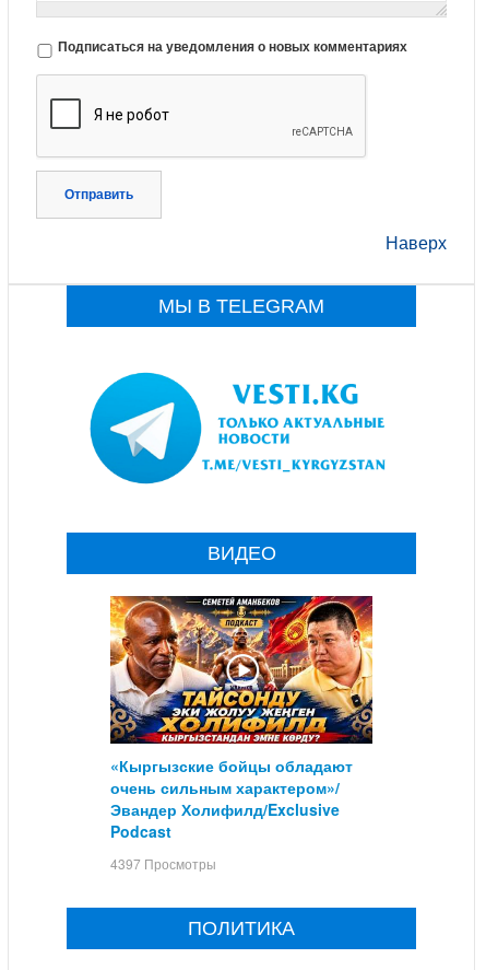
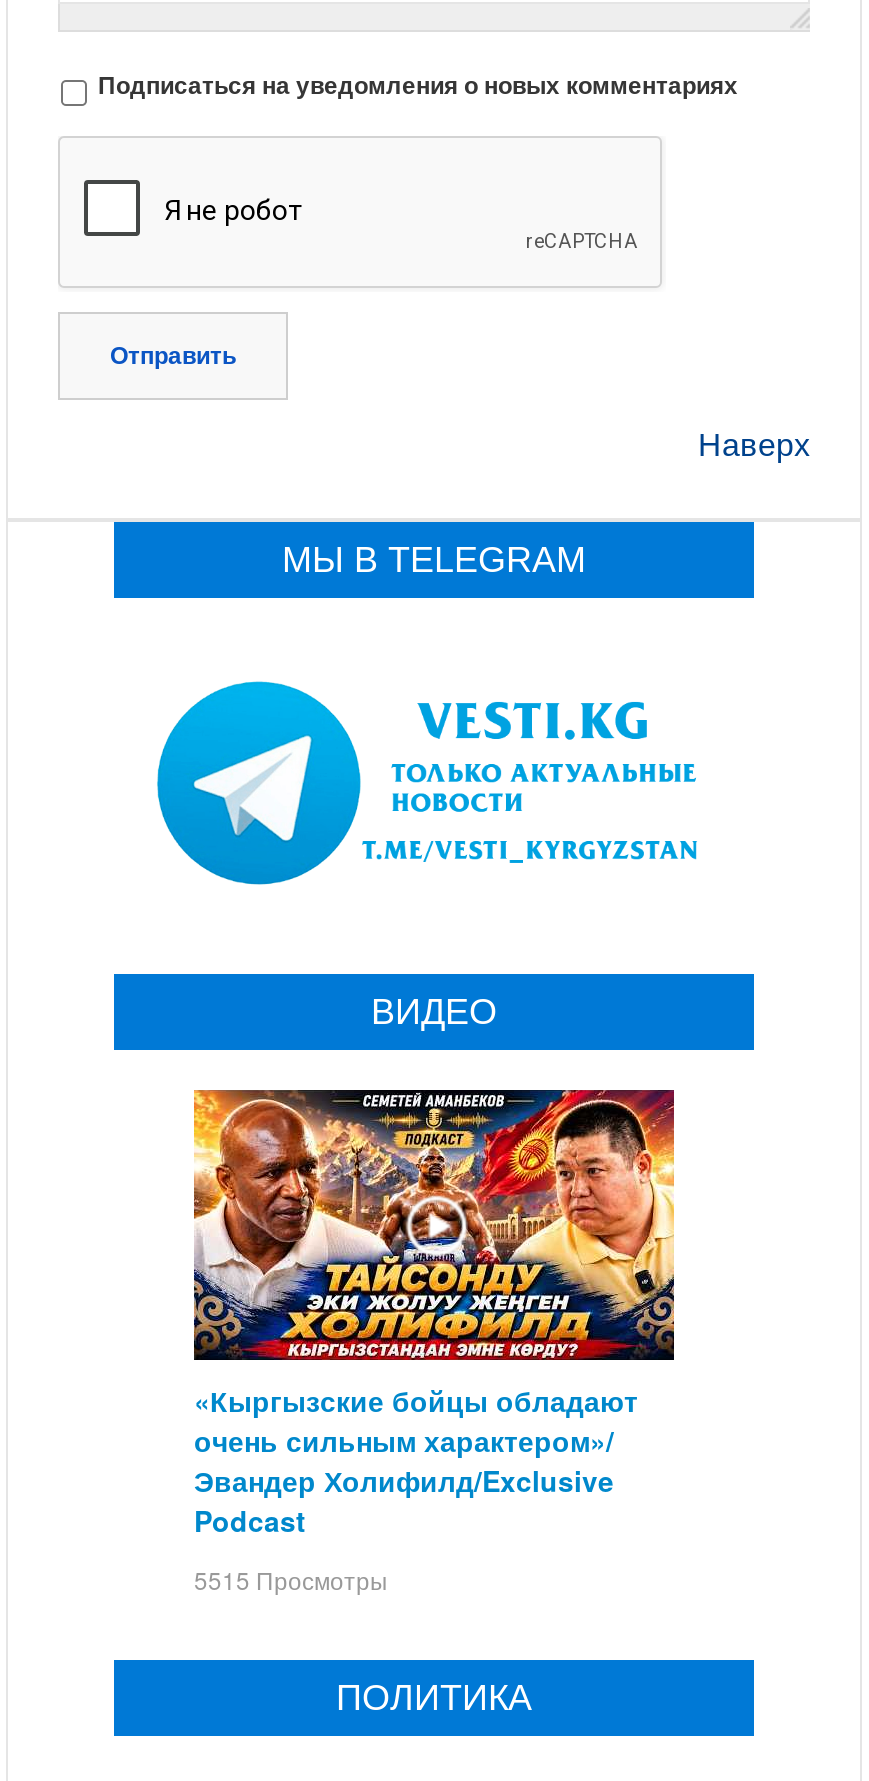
[110,854,216,872] 4397 Просмотры -> [194,1562,388,1596] 5515 Просмотры

